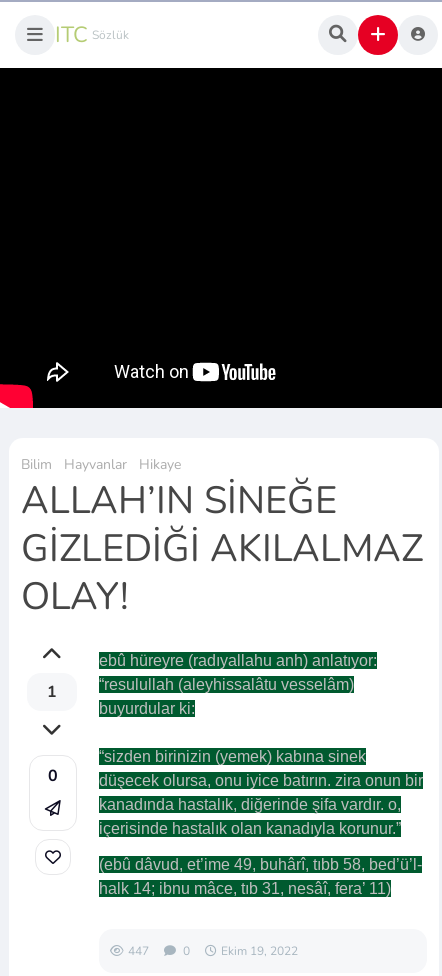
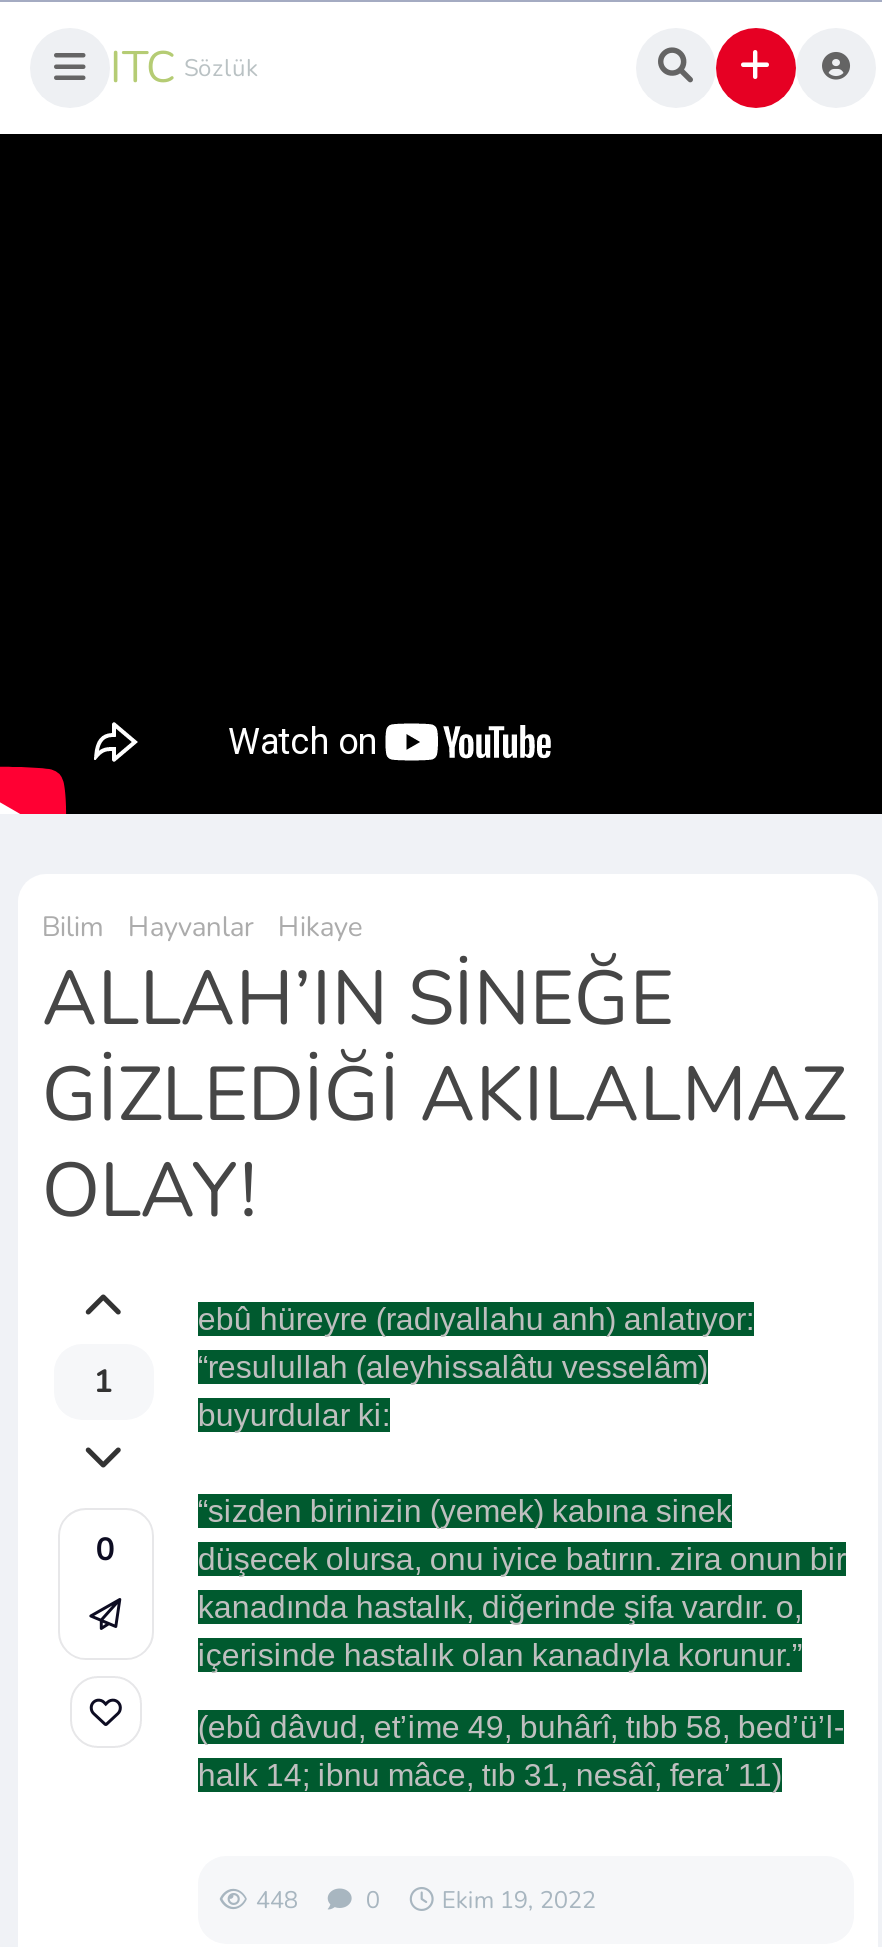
[128,943,298,959] 447 0 Ekim 19, 2022 -> [256,1884,596,1916] 448 0 Ekim 19, 2022

